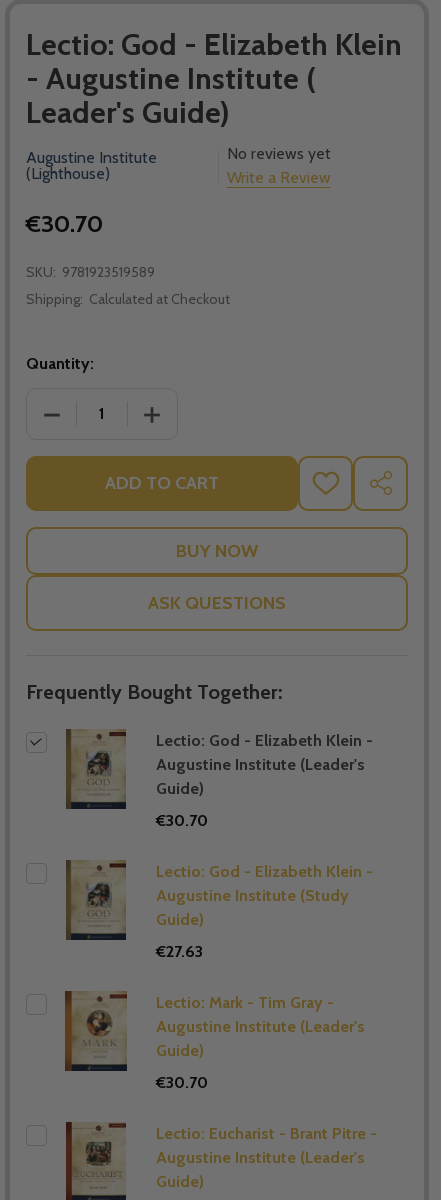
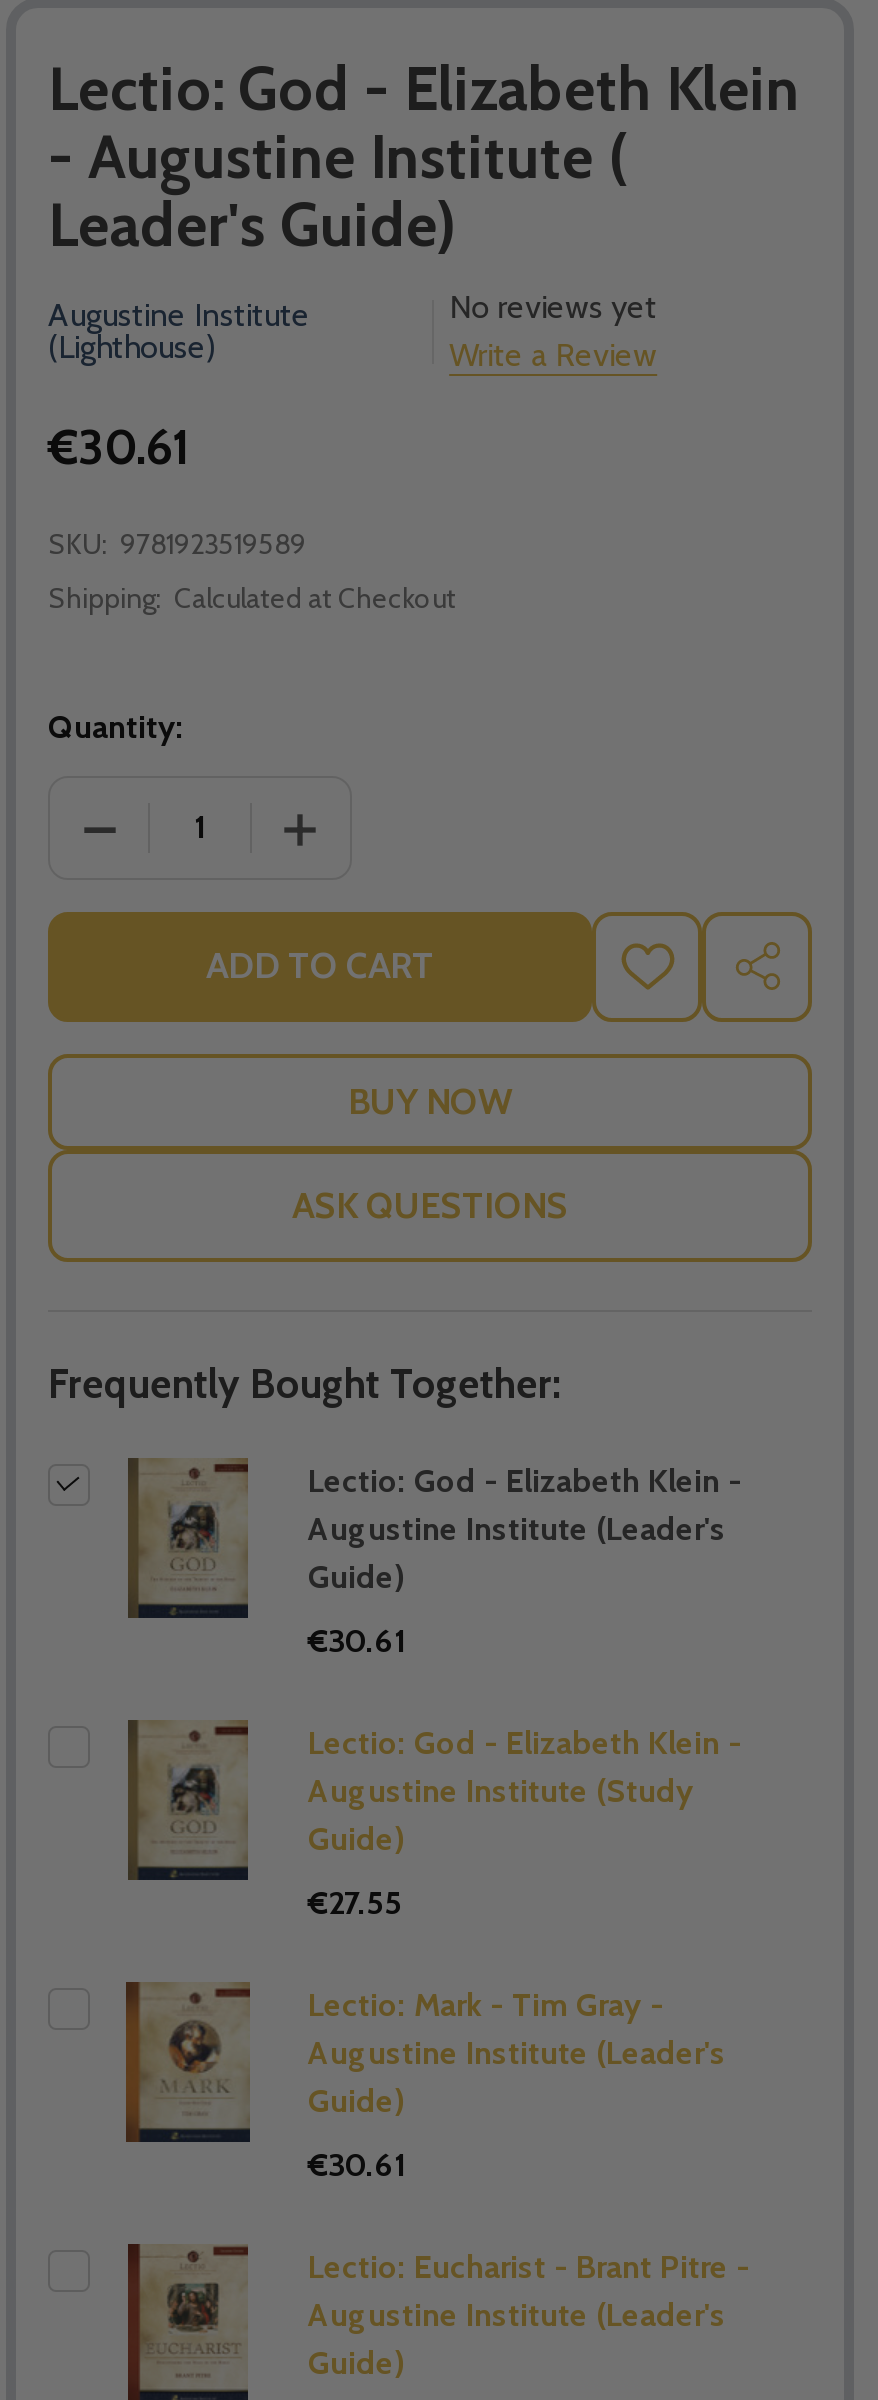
[26,209,103,238] €30.70 -> [48,418,188,476] €30.61
[156,811,208,830] €30.70 -> [308,1622,406,1660] €30.61
[156,942,203,961] €27.63 -> [308,1884,402,1922] €27.55
[156,1073,208,1092] €30.70 -> [308,2146,406,2184] €30.61

